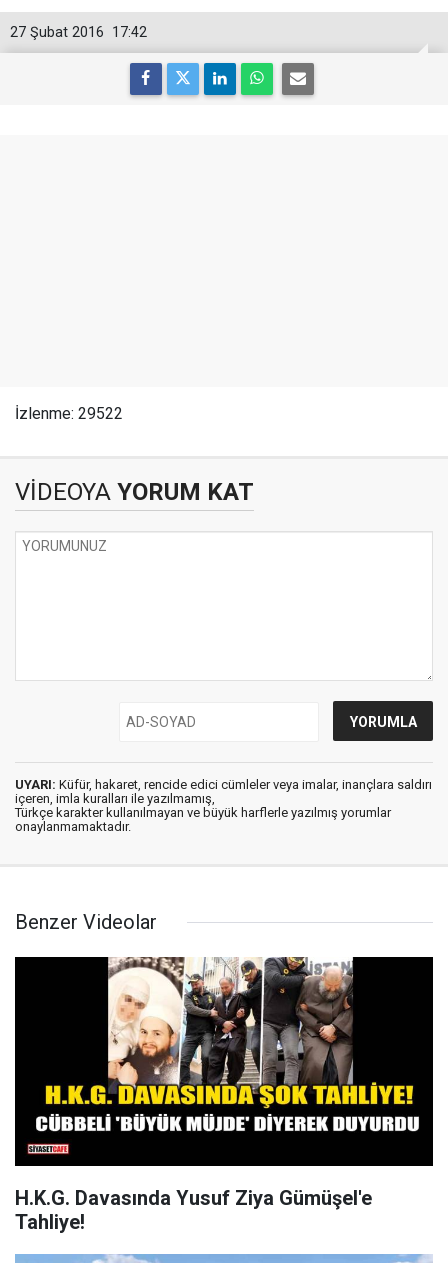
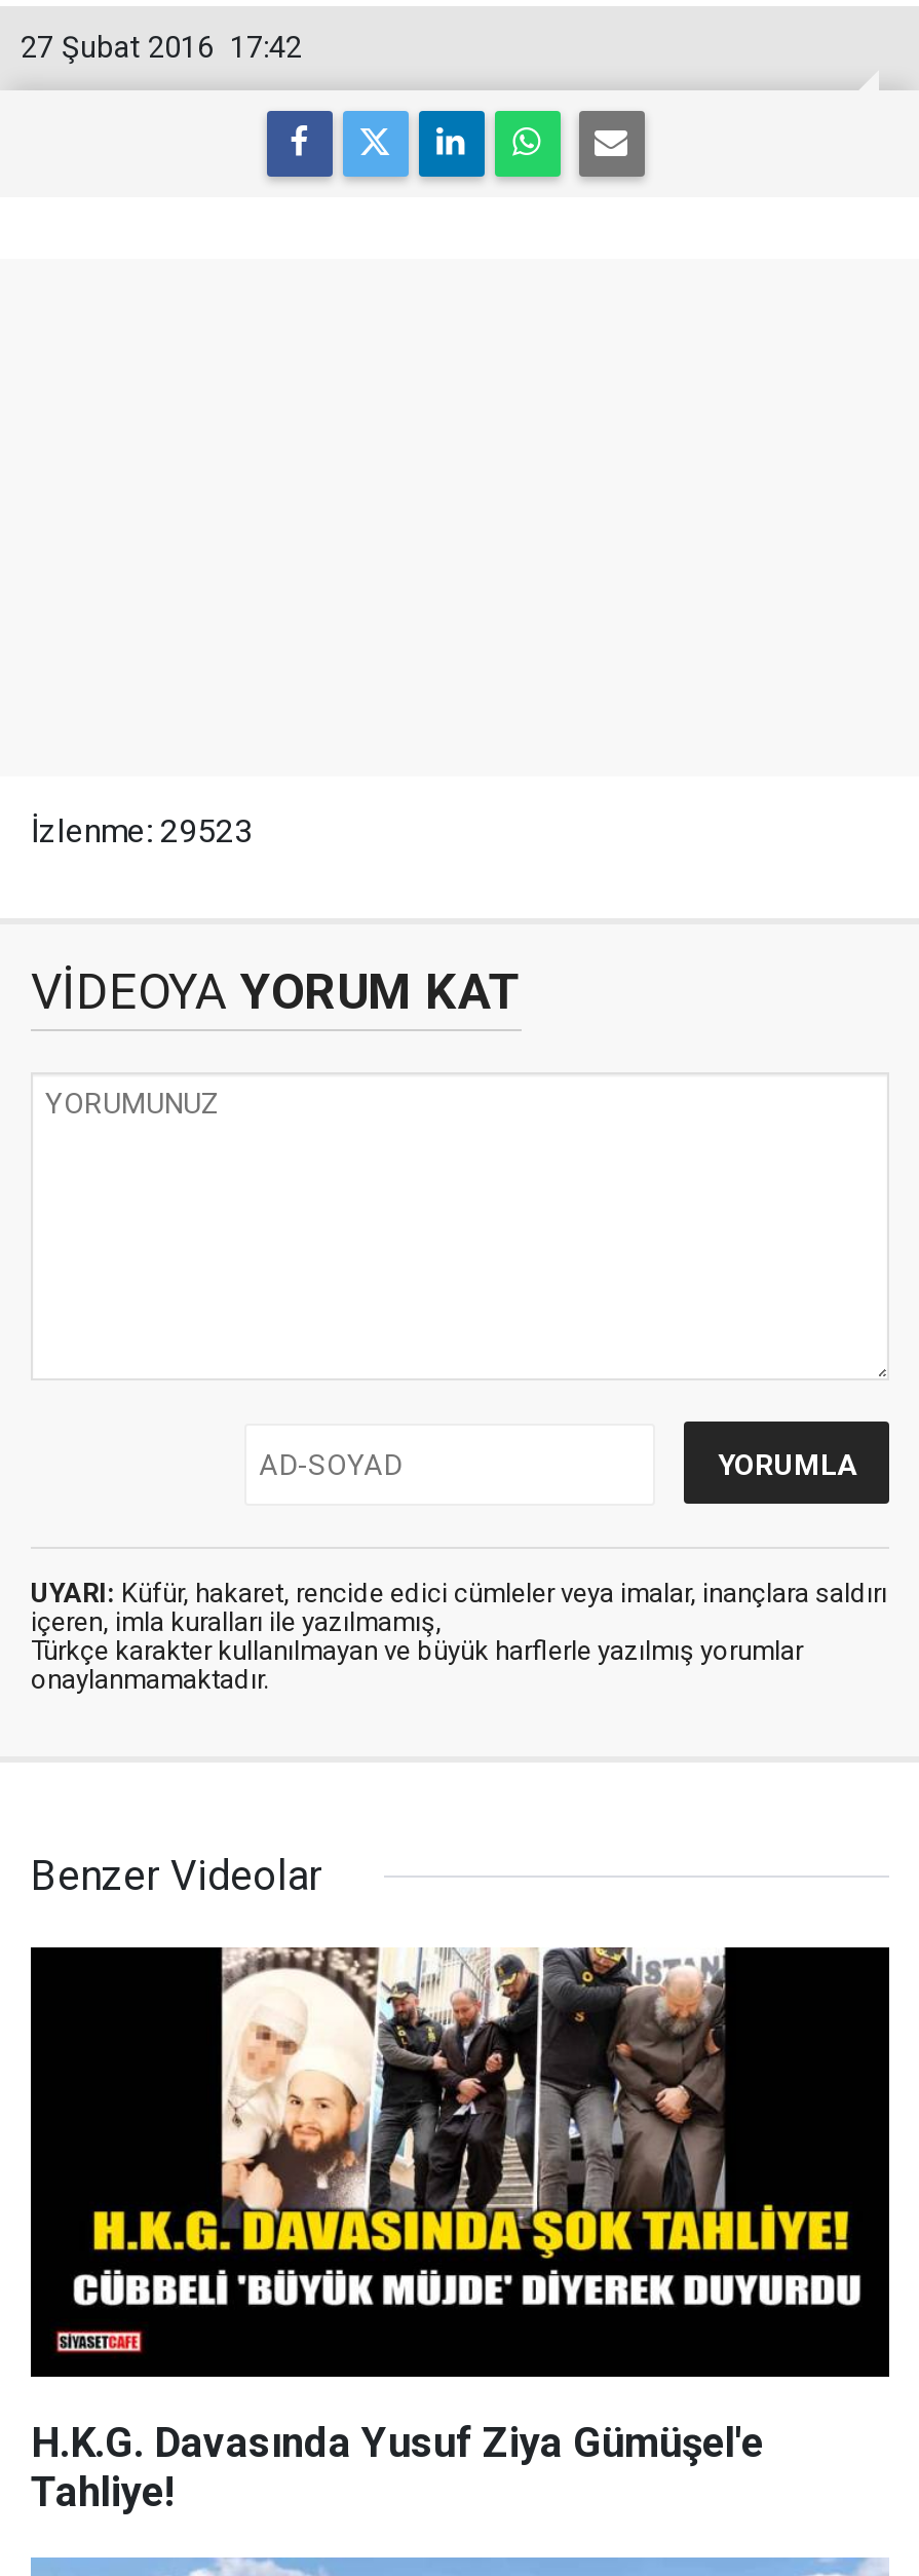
[15,404,123,423] İzlenme: 29522 -> [31,811,253,850] İzlenme: 29523

